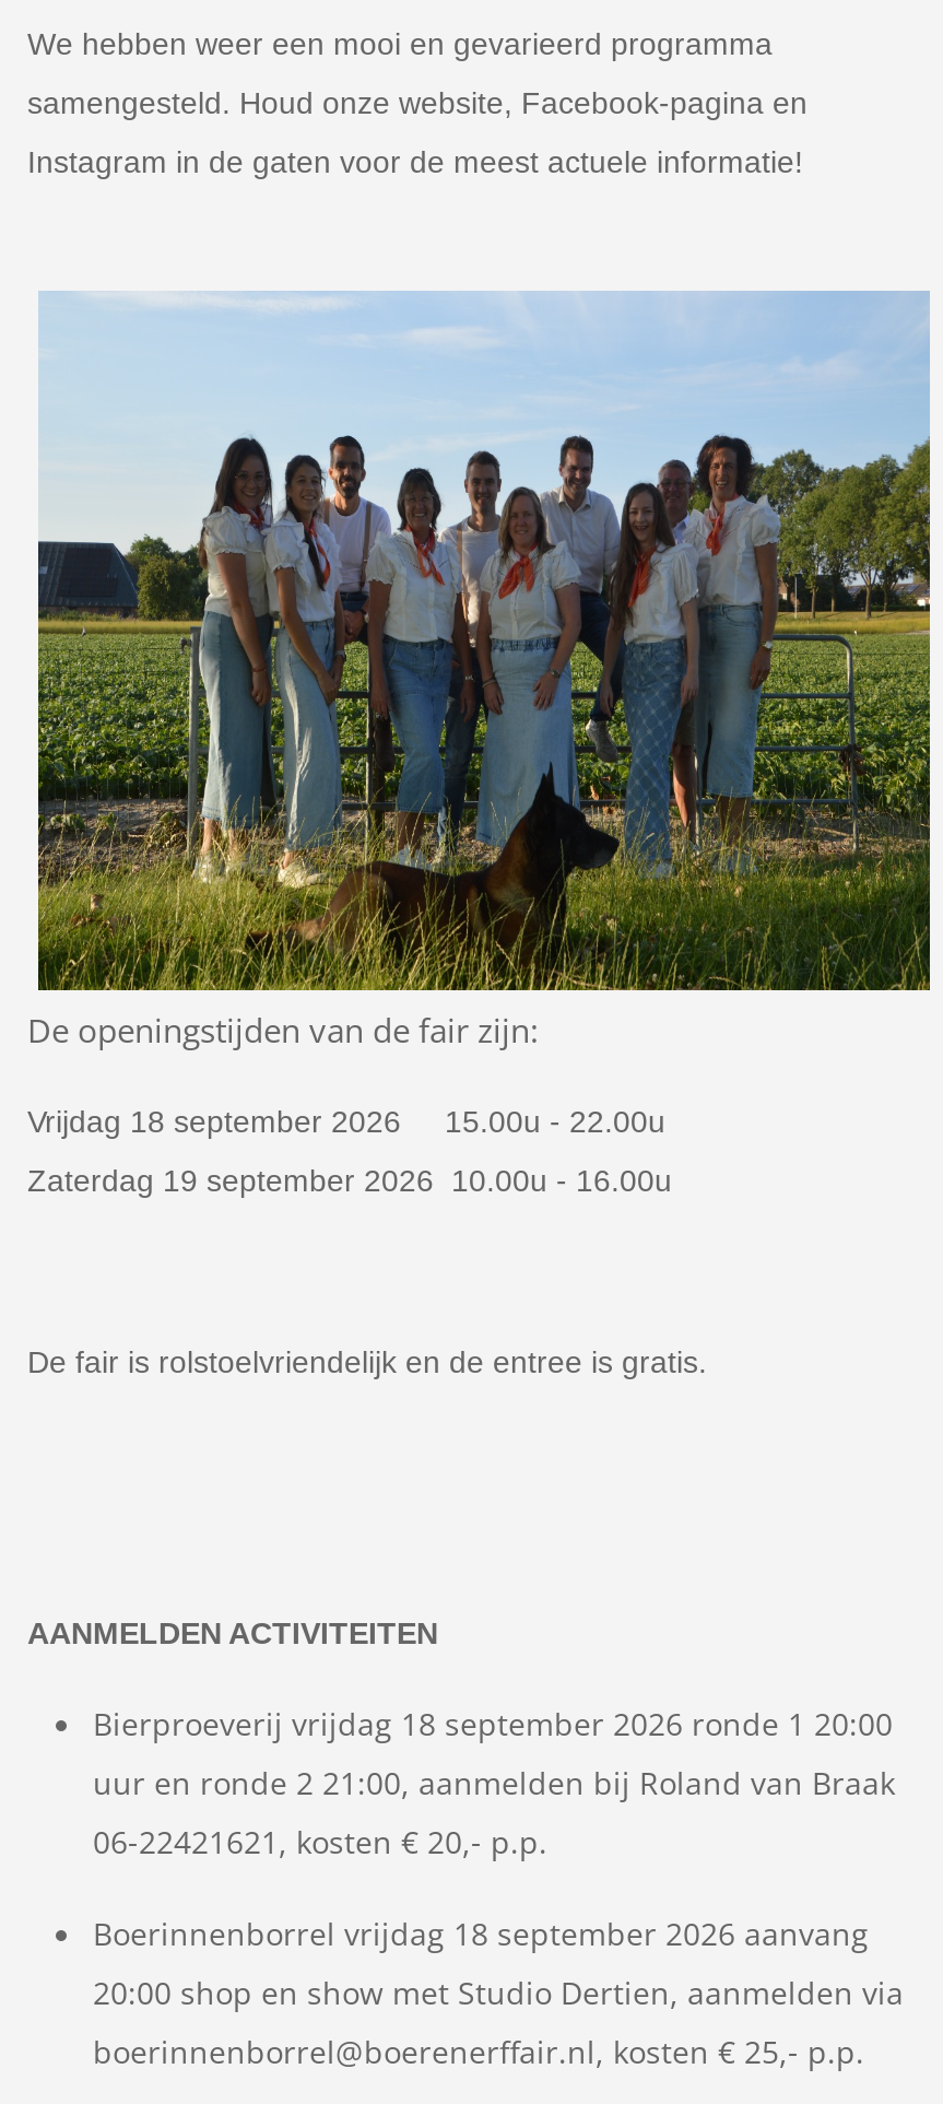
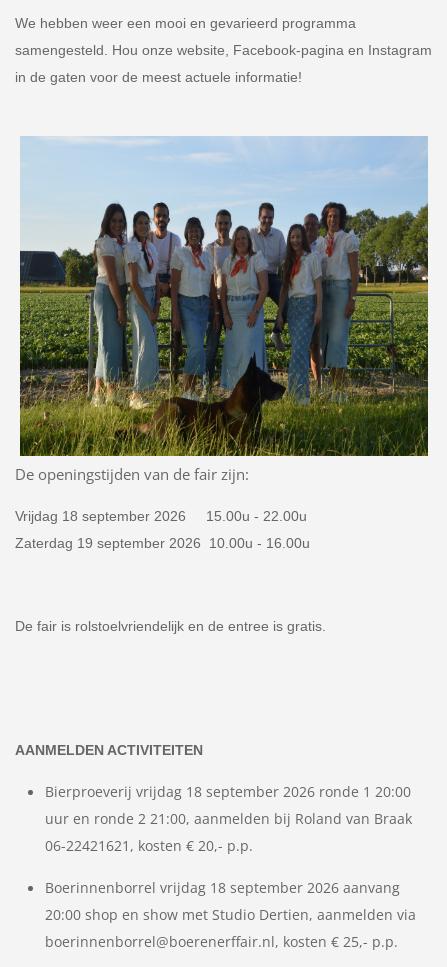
[27,84,808,119] samengesteld. Houd onze website, Facebook-pagina en -> [15,41,432,57] samengesteld. Hou onze website, Facebook-pagina en Instagram
[27,143,803,178] Instagram in de gaten voor de meest actuele informatie! -> [15,68,302,84] in de gaten voor de meest actuele informatie!

